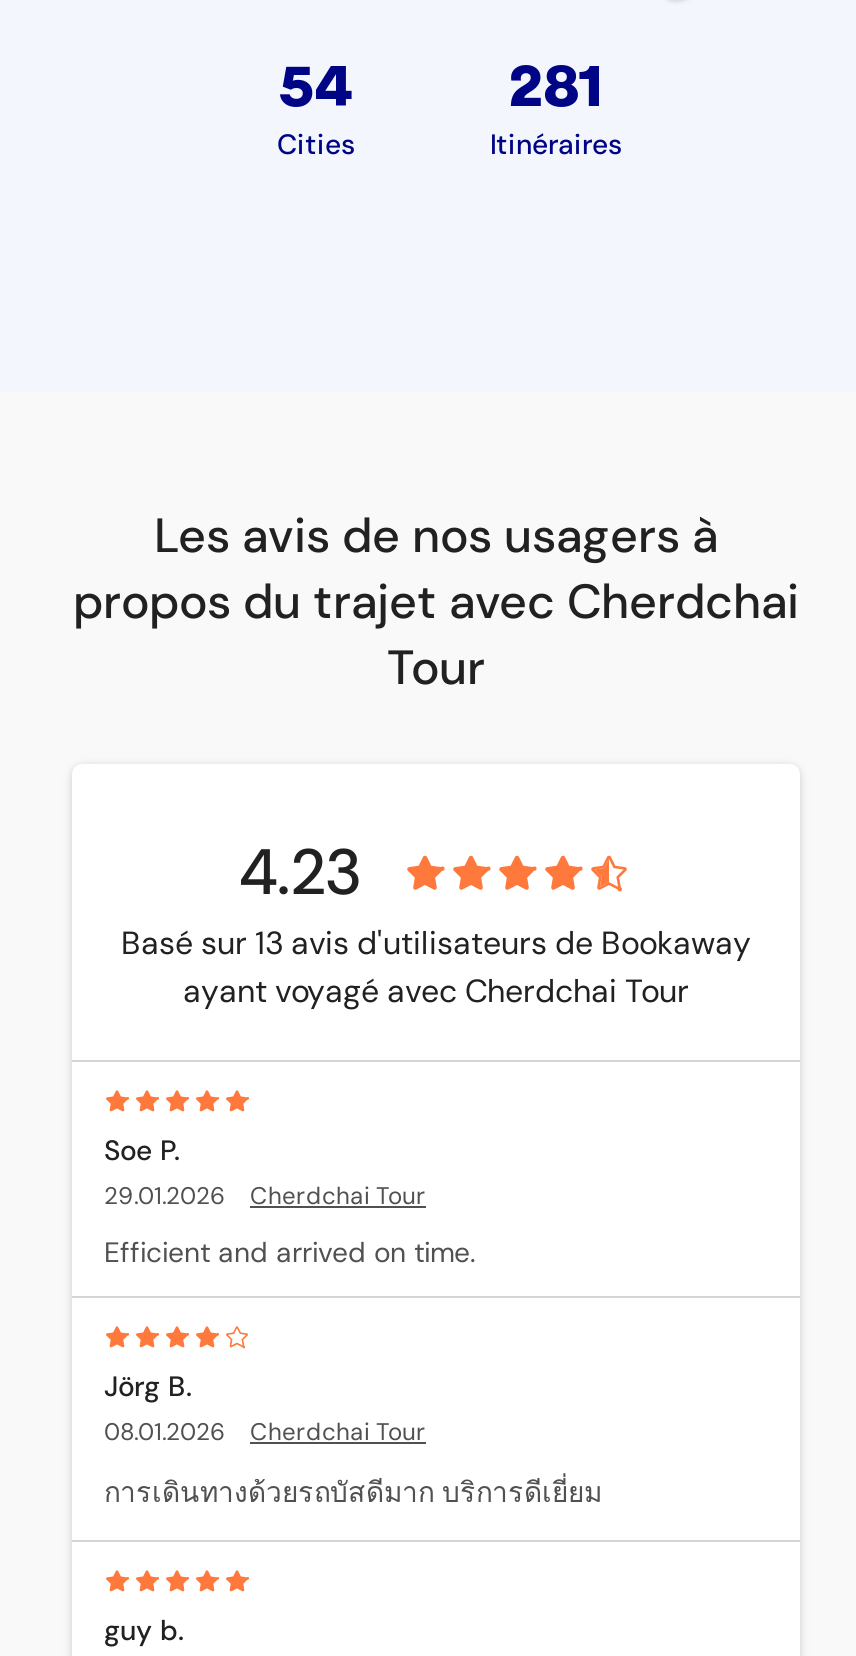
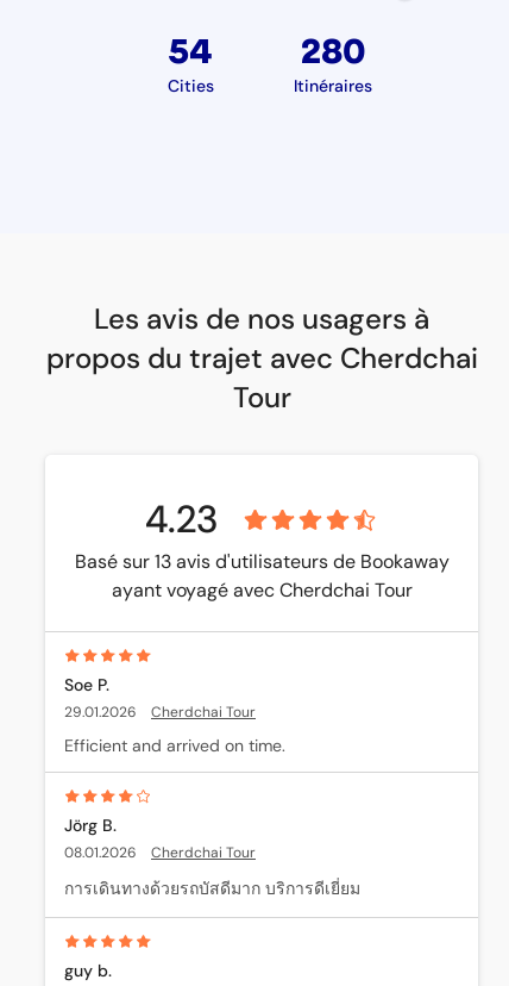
[509,50,603,126] 281 -> [300,30,366,75] 280

